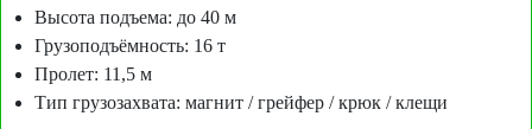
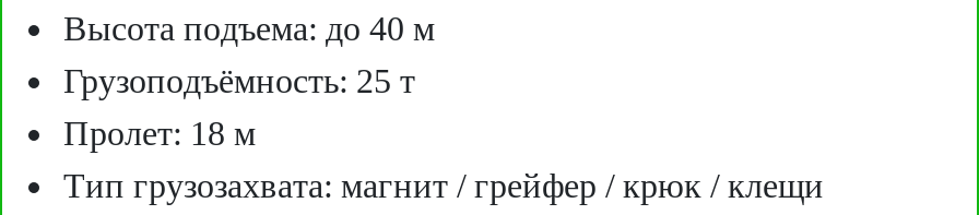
[34,35,226,55] Грузоподъёмность: 16 т -> [63,61,415,98] Грузоподъёмность: 25 т
[34,63,152,84] Пролет: 11,5 м -> [63,114,256,151] Пролет: 18 м

